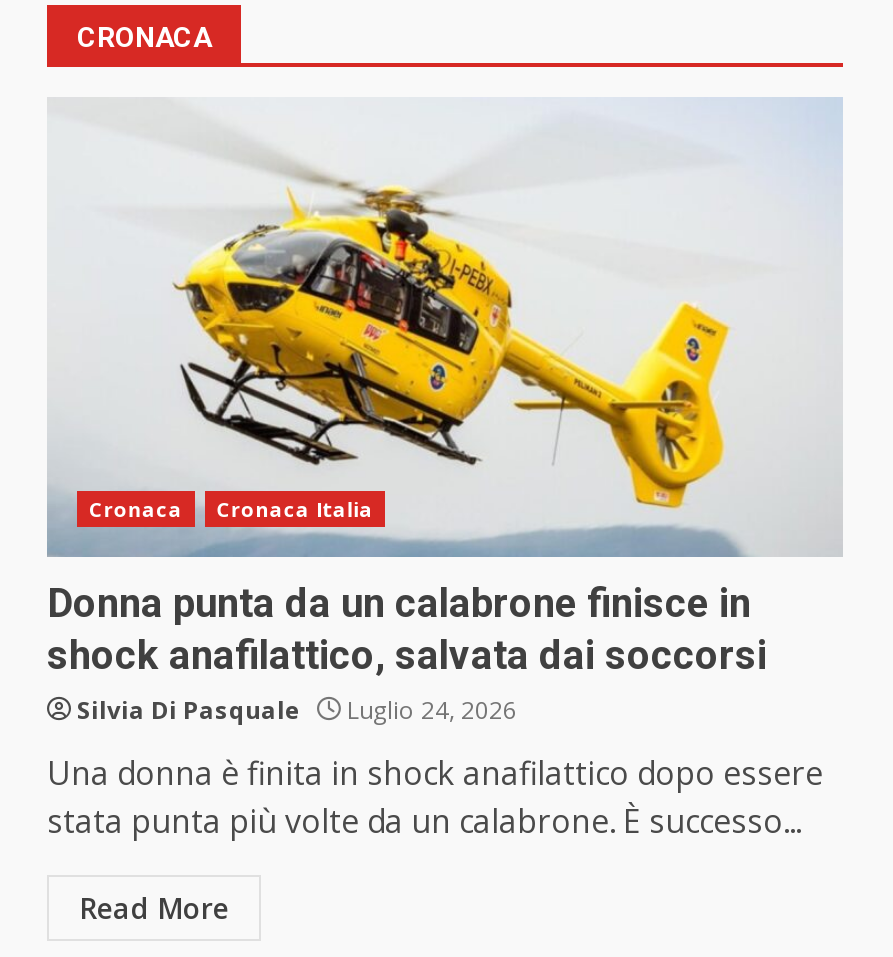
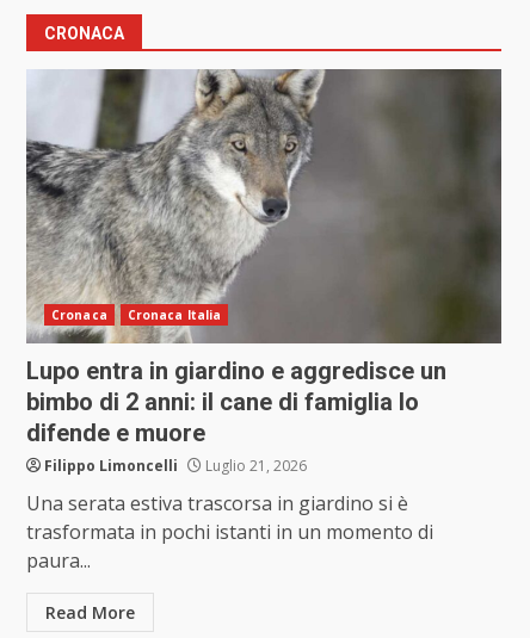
[47,97,843,727] [image] | Donna punta da un calabrone finisce in | shock anafilattico, salvata dai soccorsi | Silvia Di Pasquale | Luglio 24, 2026 -> [25,68,503,476] [image] | Lupo entra in giardino e aggredisce un | bimbo di 2 anni: il cane di famiglia lo | difende e muore | Filippo Limoncelli | Luglio 21, 2026
[47,751,823,843] Una donna è finita in shock anafilattico dopo essere | stata punta più volte da un calabrone. È successo... -> [26,490,433,574] Una serata estiva trascorsa in giardino si è | trasformata in pochi istanti in un momento di | paura...

